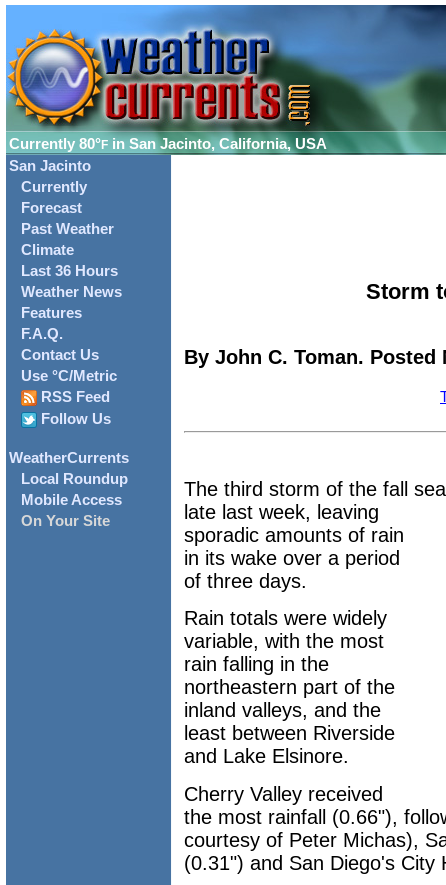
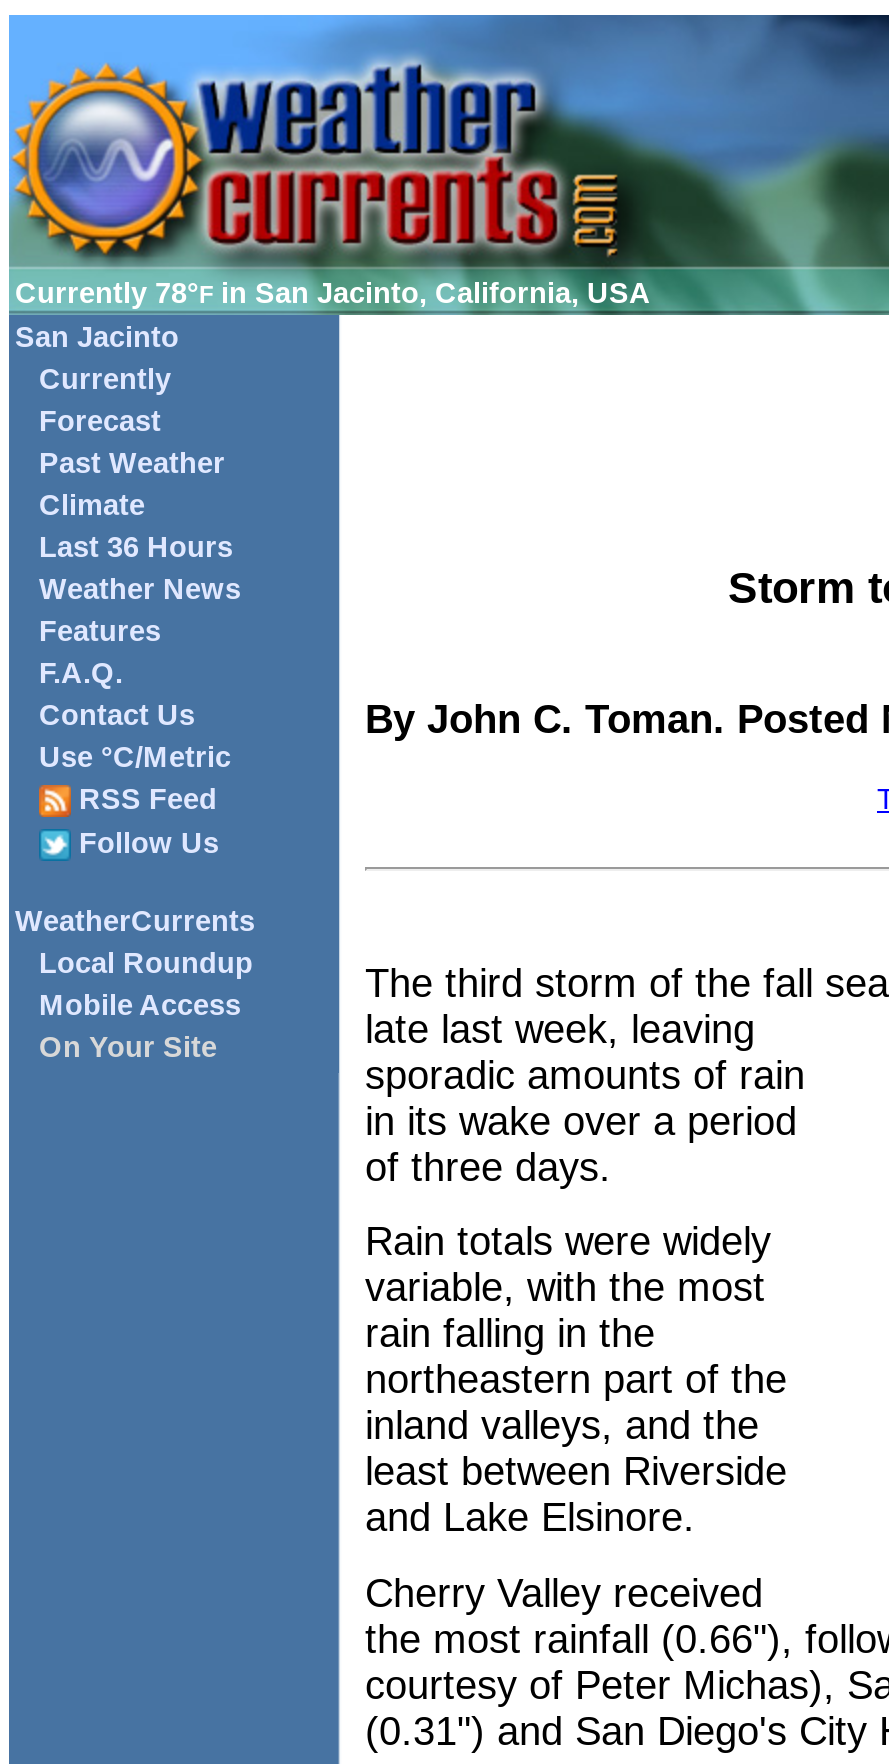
[9,136,327,152] Currently 80°F in San Jacinto, California, USA -> [15,277,651,309] Currently 78°F in San Jacinto, California, USA

